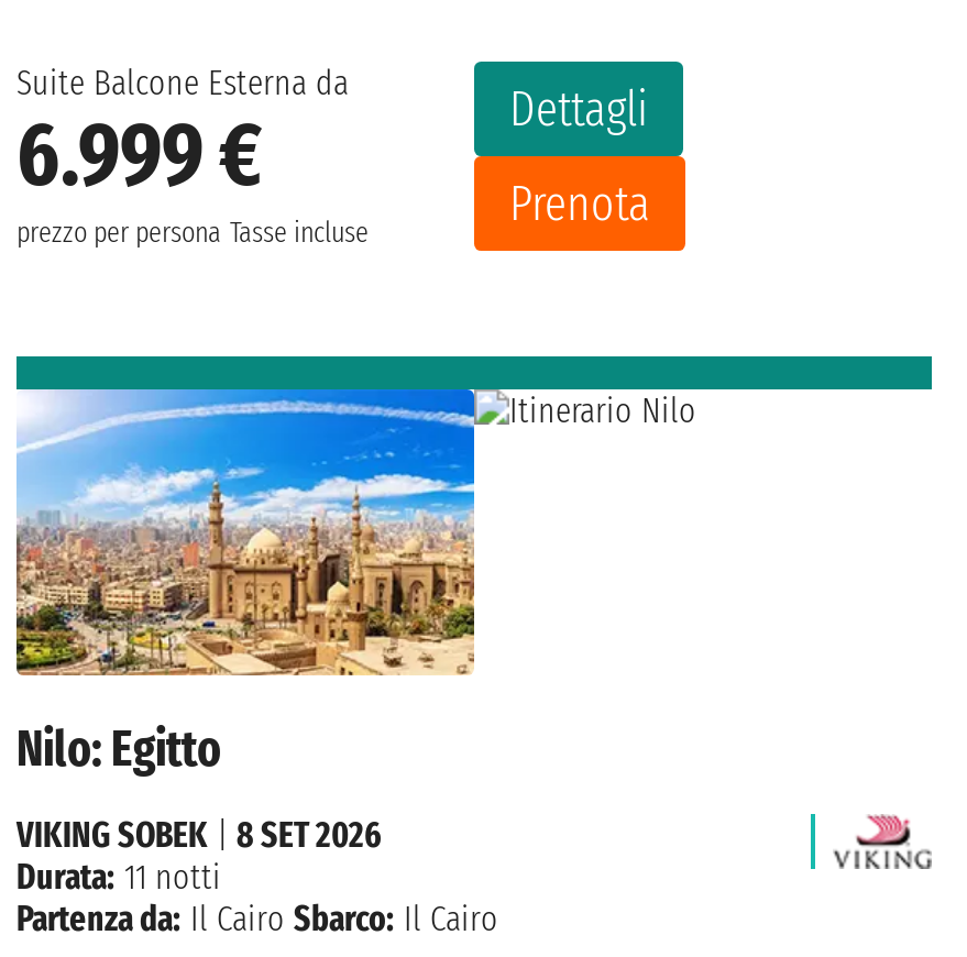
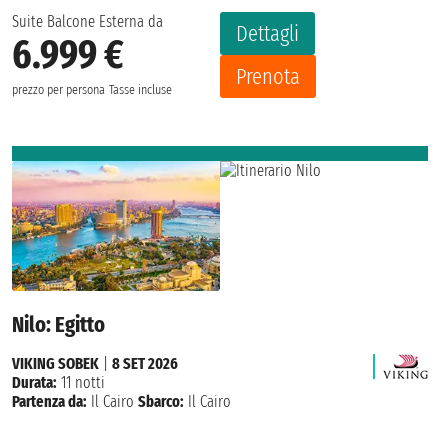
[14,389,476,678] [image] -> [11,160,221,292] [image]

